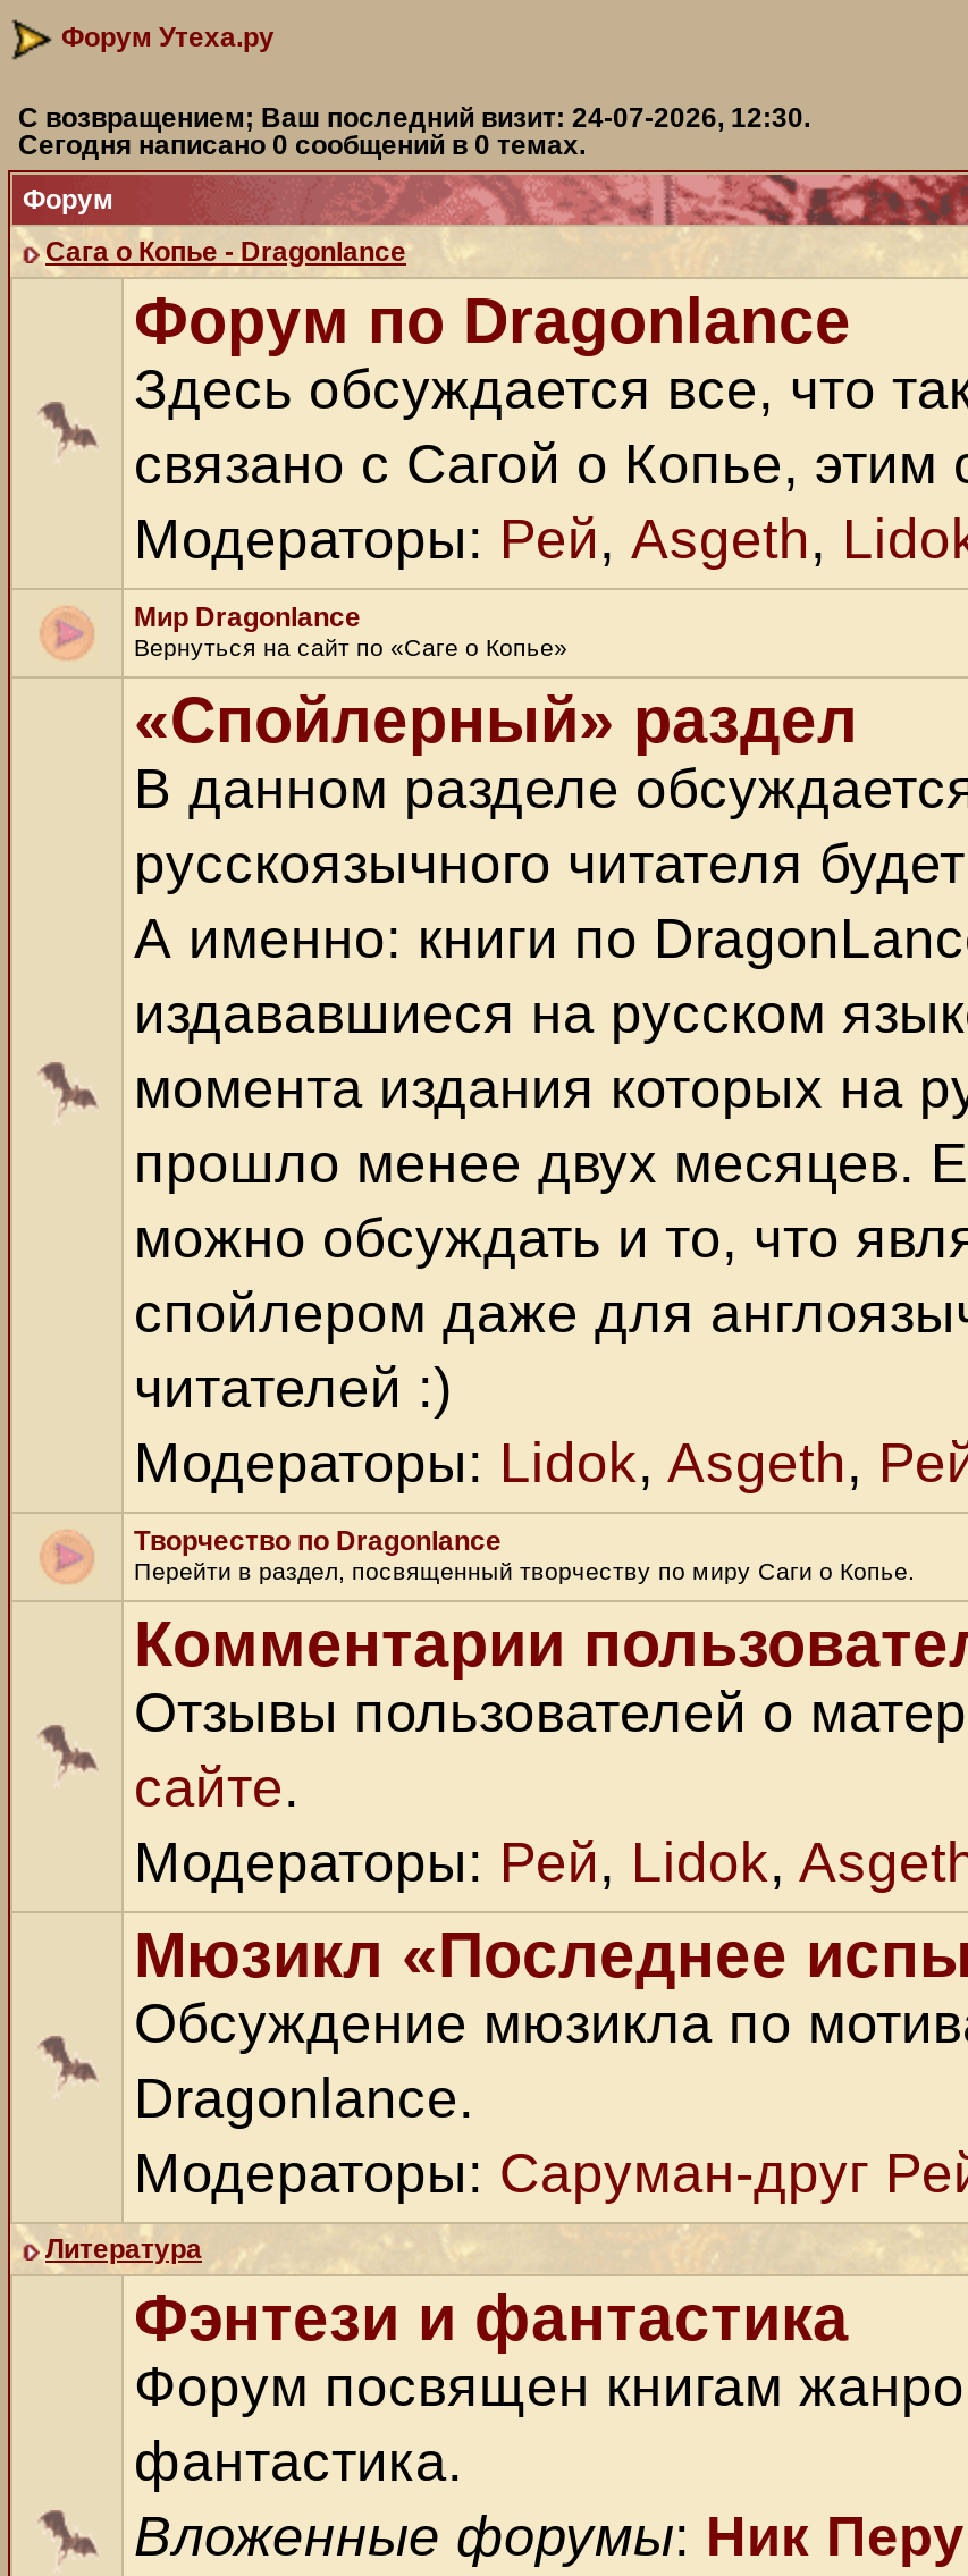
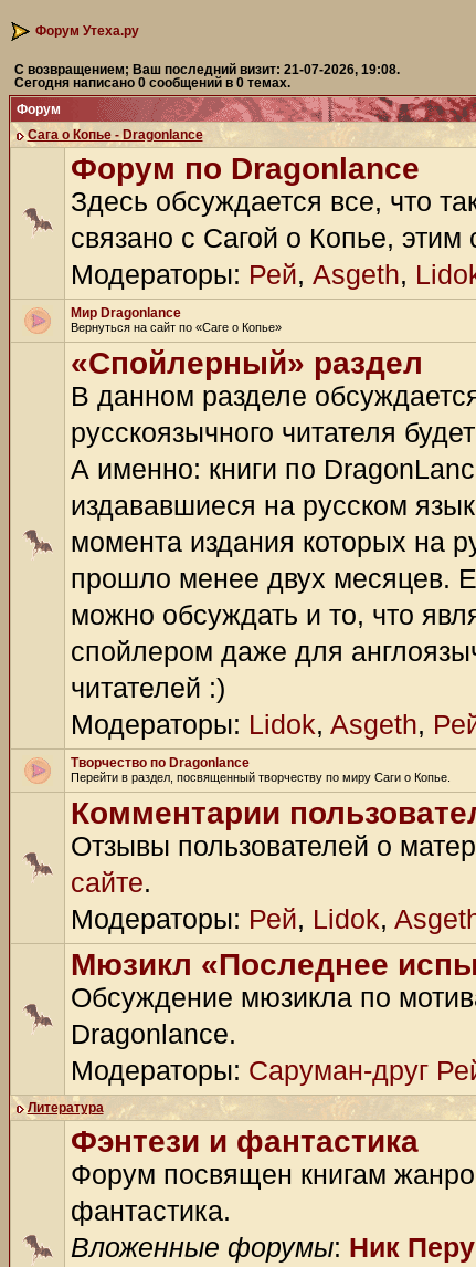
[18,102,810,134] С возвращением; Ваш последний визит: 24-07-2026, 12:30. -> [14,62,399,77] С возвращением; Ваш последний визит: 21-07-2026, 19:08.

